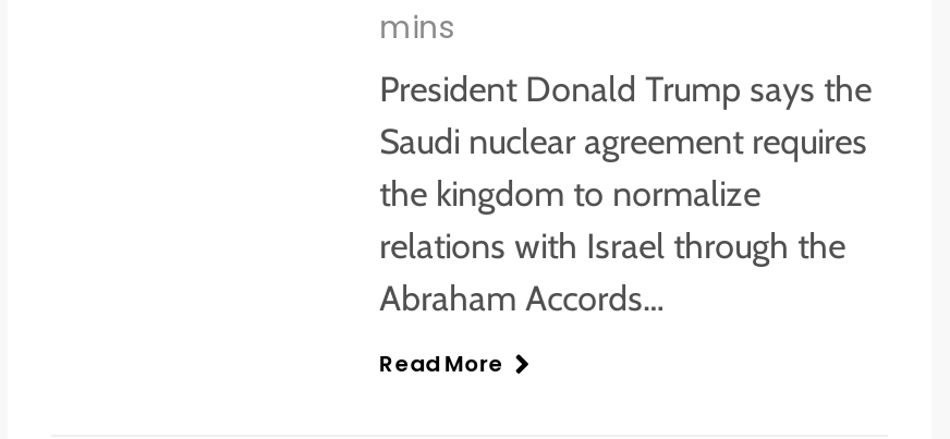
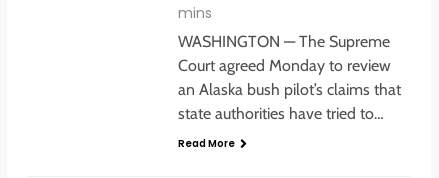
[379,69,872,320] President Donald Trump says the | Saudi nuclear agreement requires | the kingdom to normalize | relations with Israel through the | Abraham Accords… -> [178,32,401,123] WASHINGTON — The Supreme | Court agreed Monday to review | an Alaska bush pilot’s claims that | state authorities have tried to…

